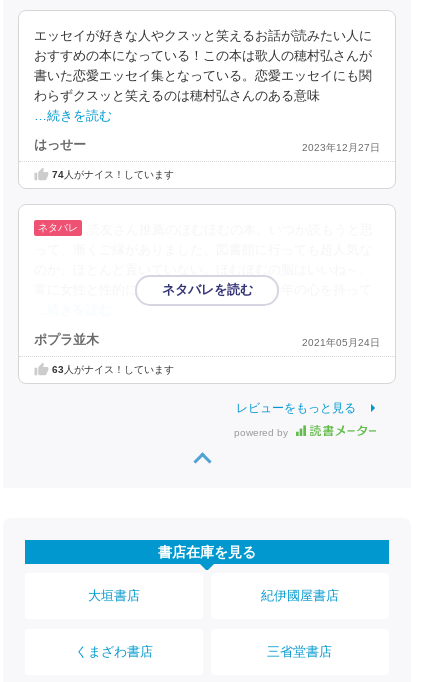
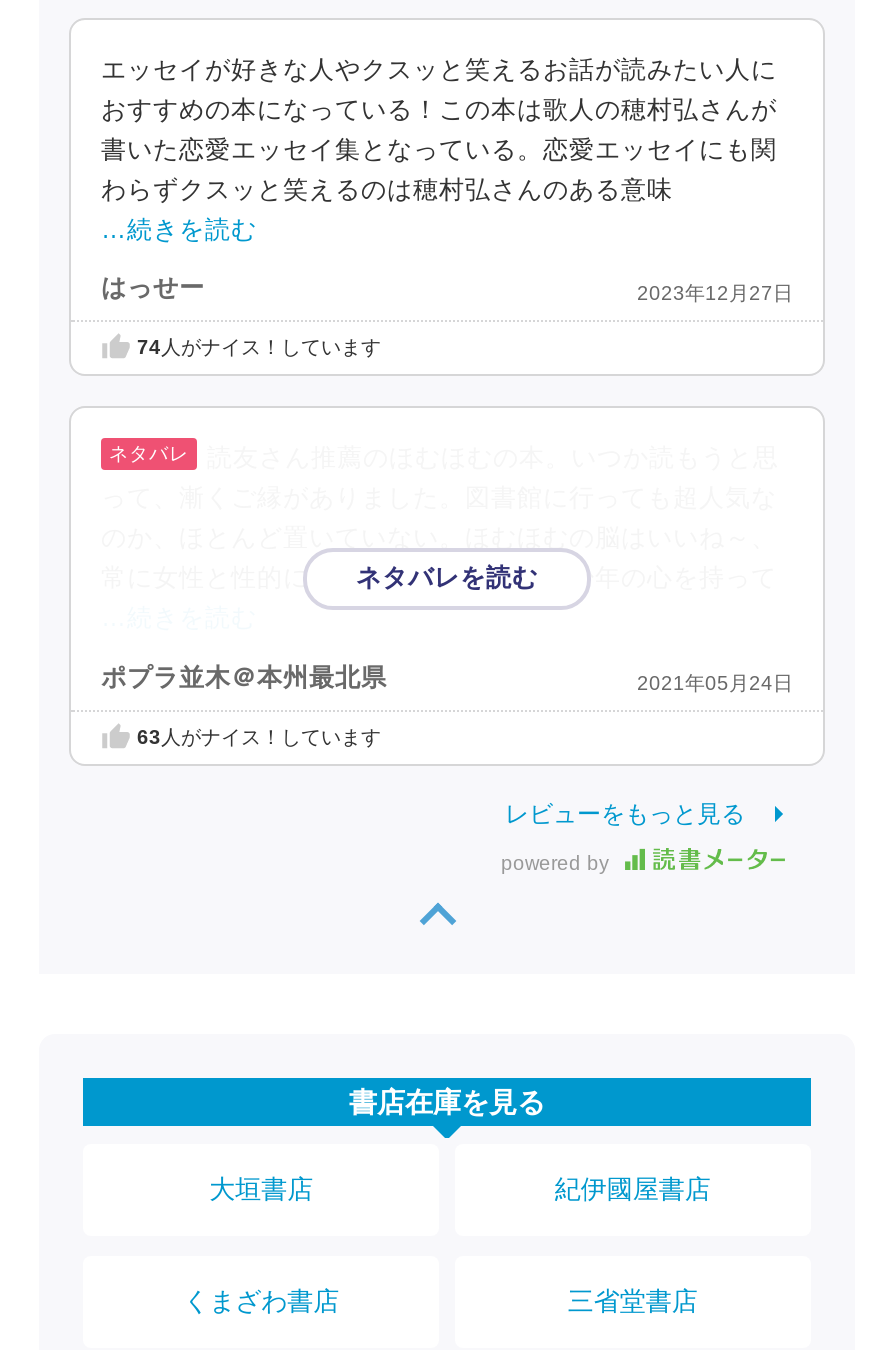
[34,333,99,347] ポプラ並木 -> [101,664,387,692] ポプラ並木＠本州最北県

